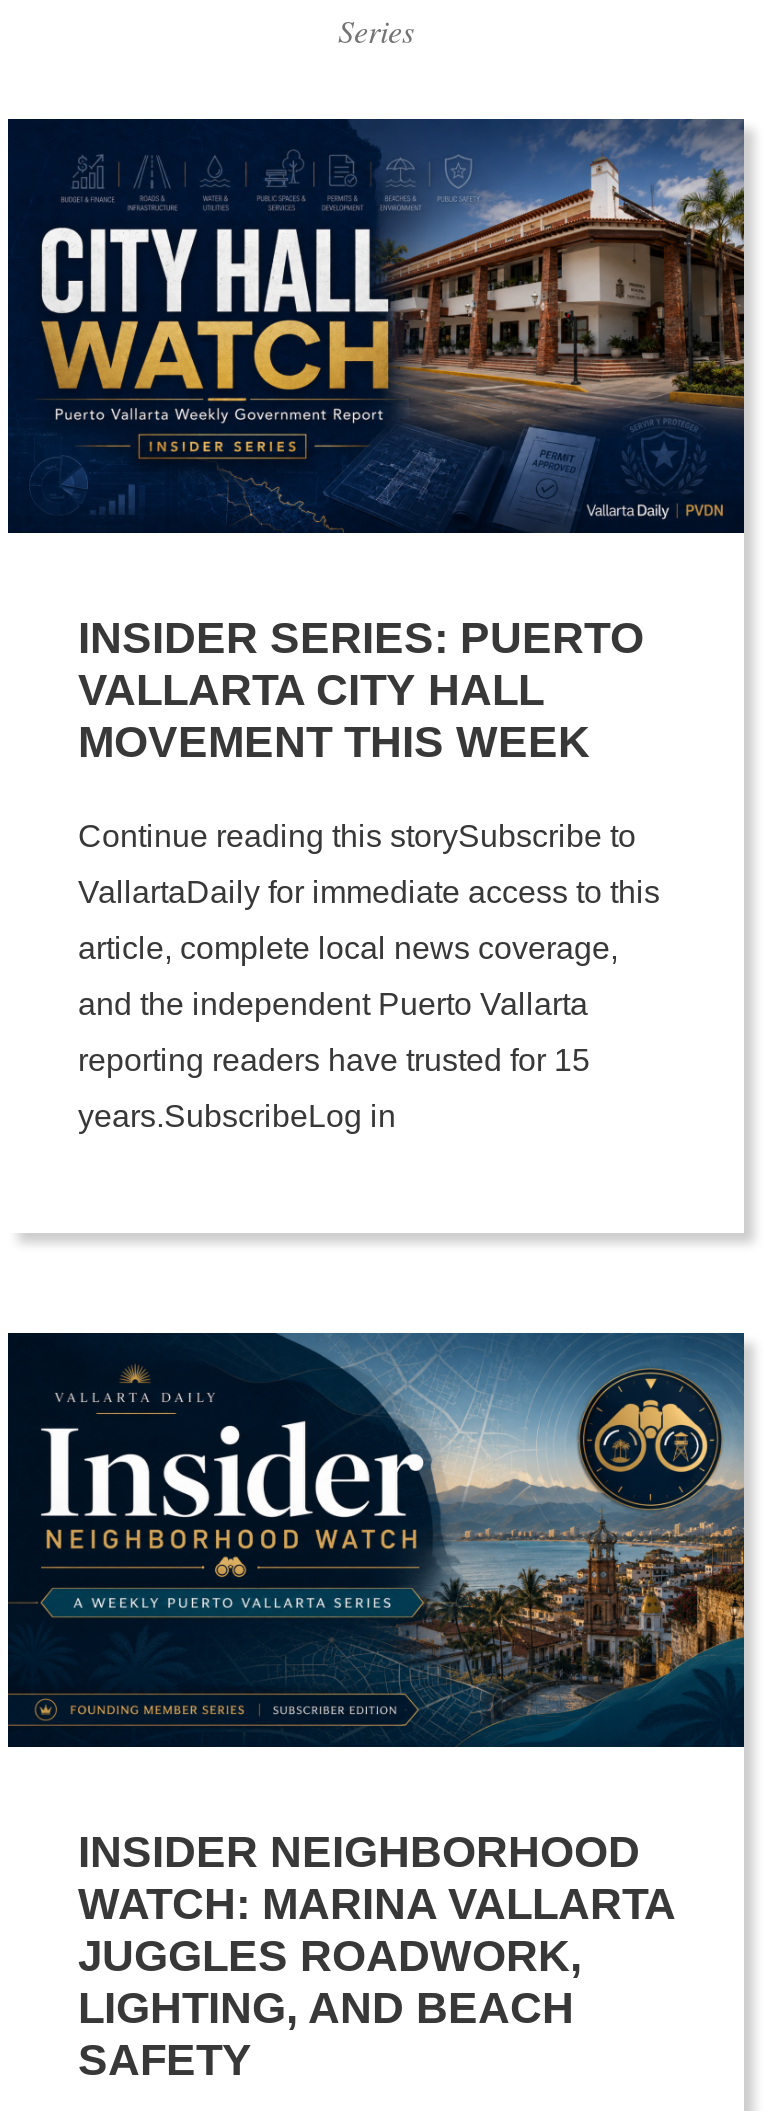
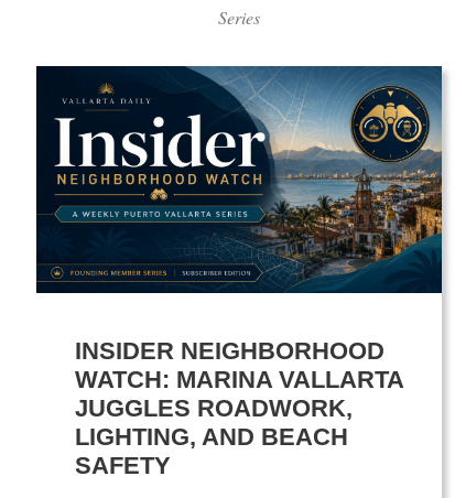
[12,116,746,1133] [image] | INSIDER SERIES: PUERTO | VALLARTA CITY HALL | MOVEMENT THIS WEEK | Continue reading this storySubscribe to | VallartaDaily for immediate access to this | article, complete local news coverage, | and the independent Puerto Vallarta | reporting readers have trusted for 15 | years.SubscribeLog in -> none

